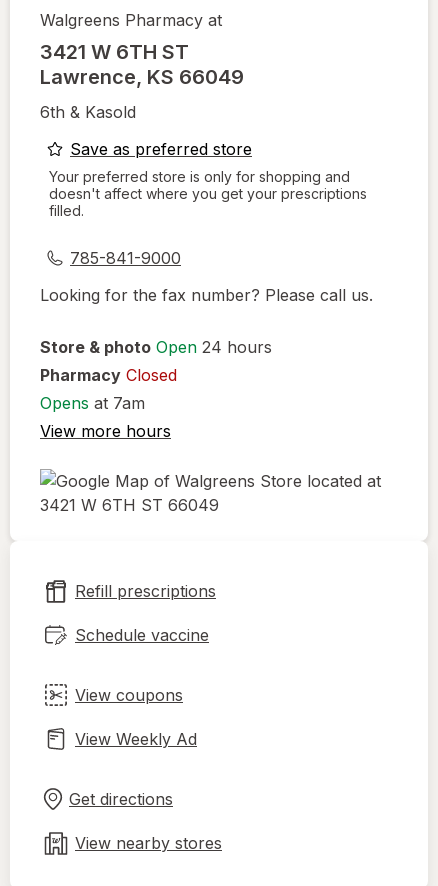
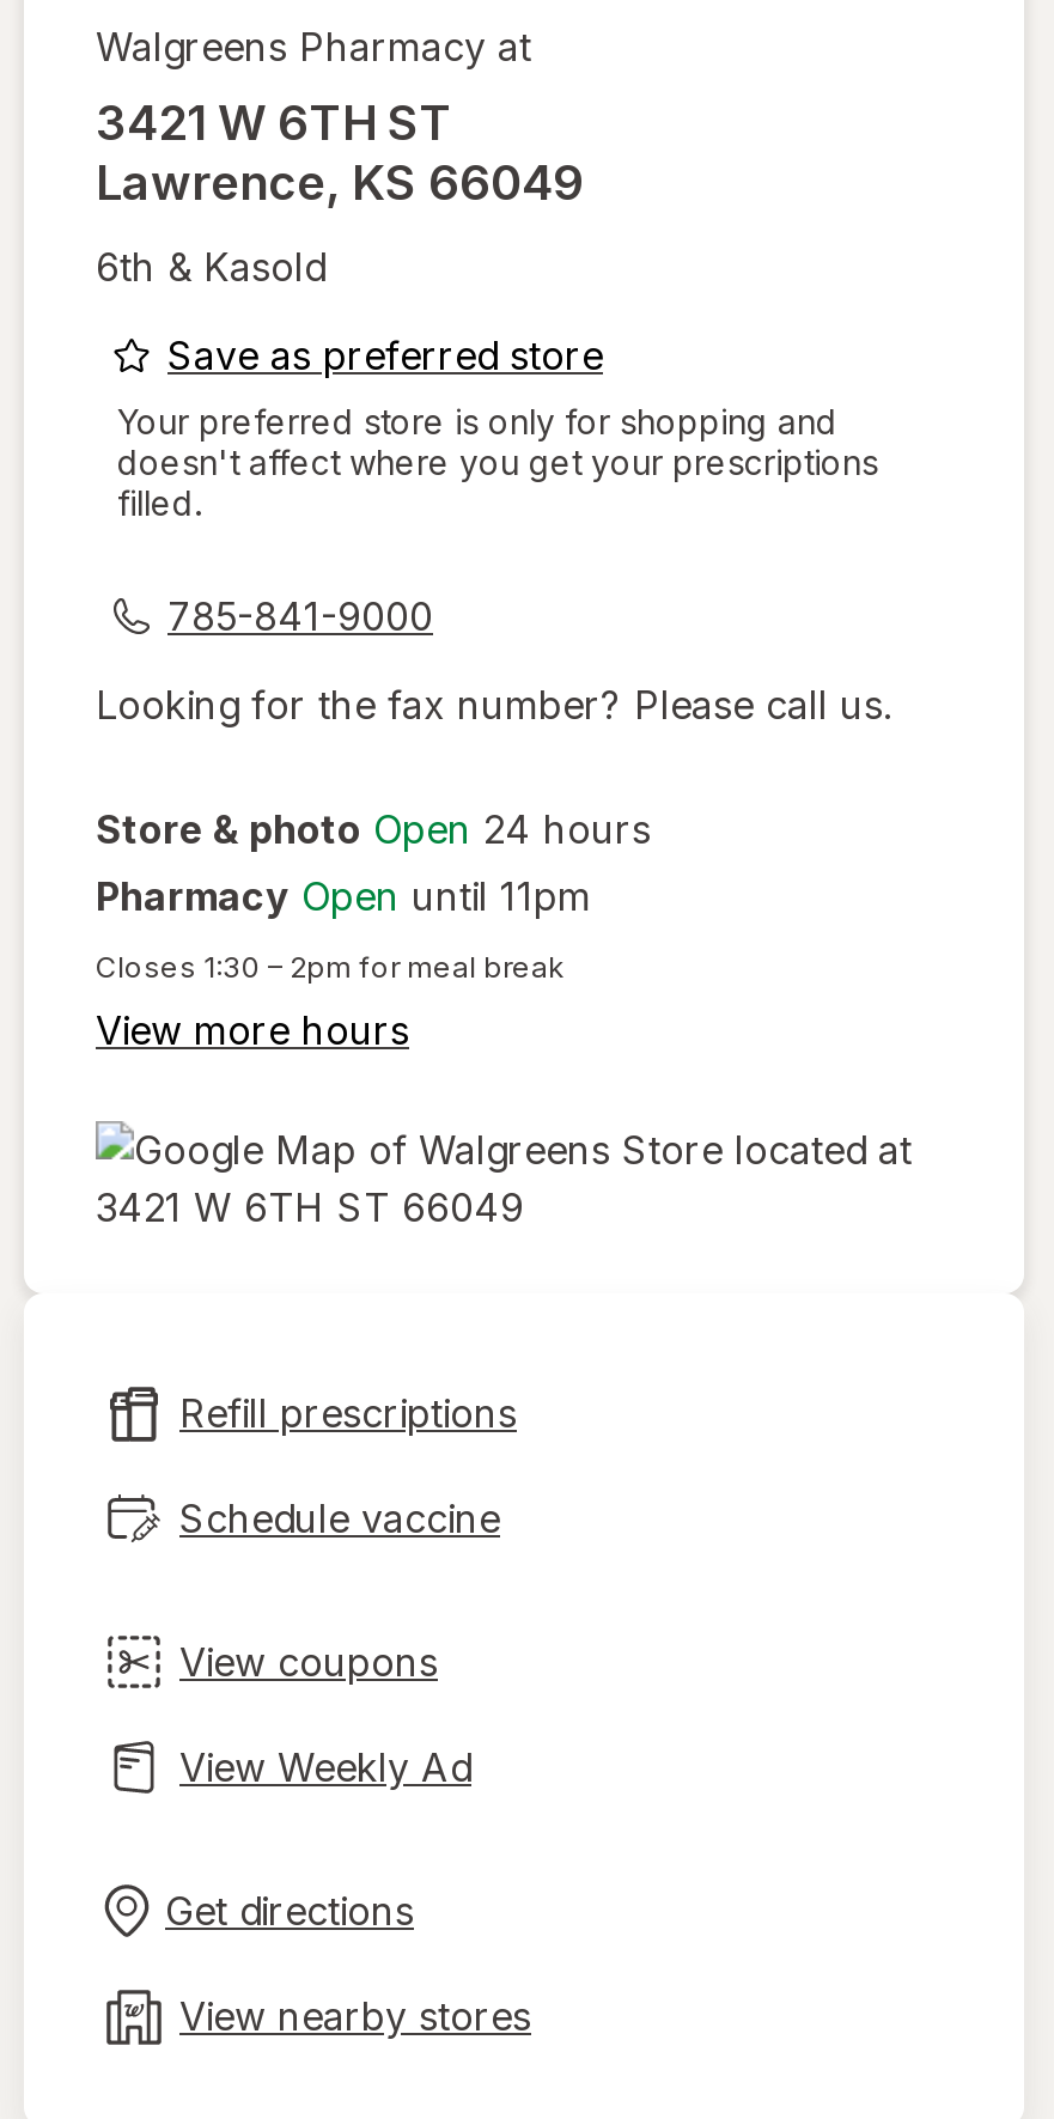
[40,365,177,413] Pharmacy Closed | Opens at 7am -> [96,872,591,985] Pharmacy Open until 11pm | Closes 1:30 – 2pm for meal break

